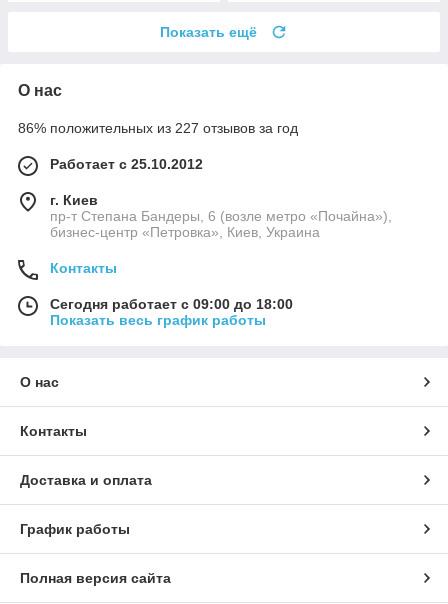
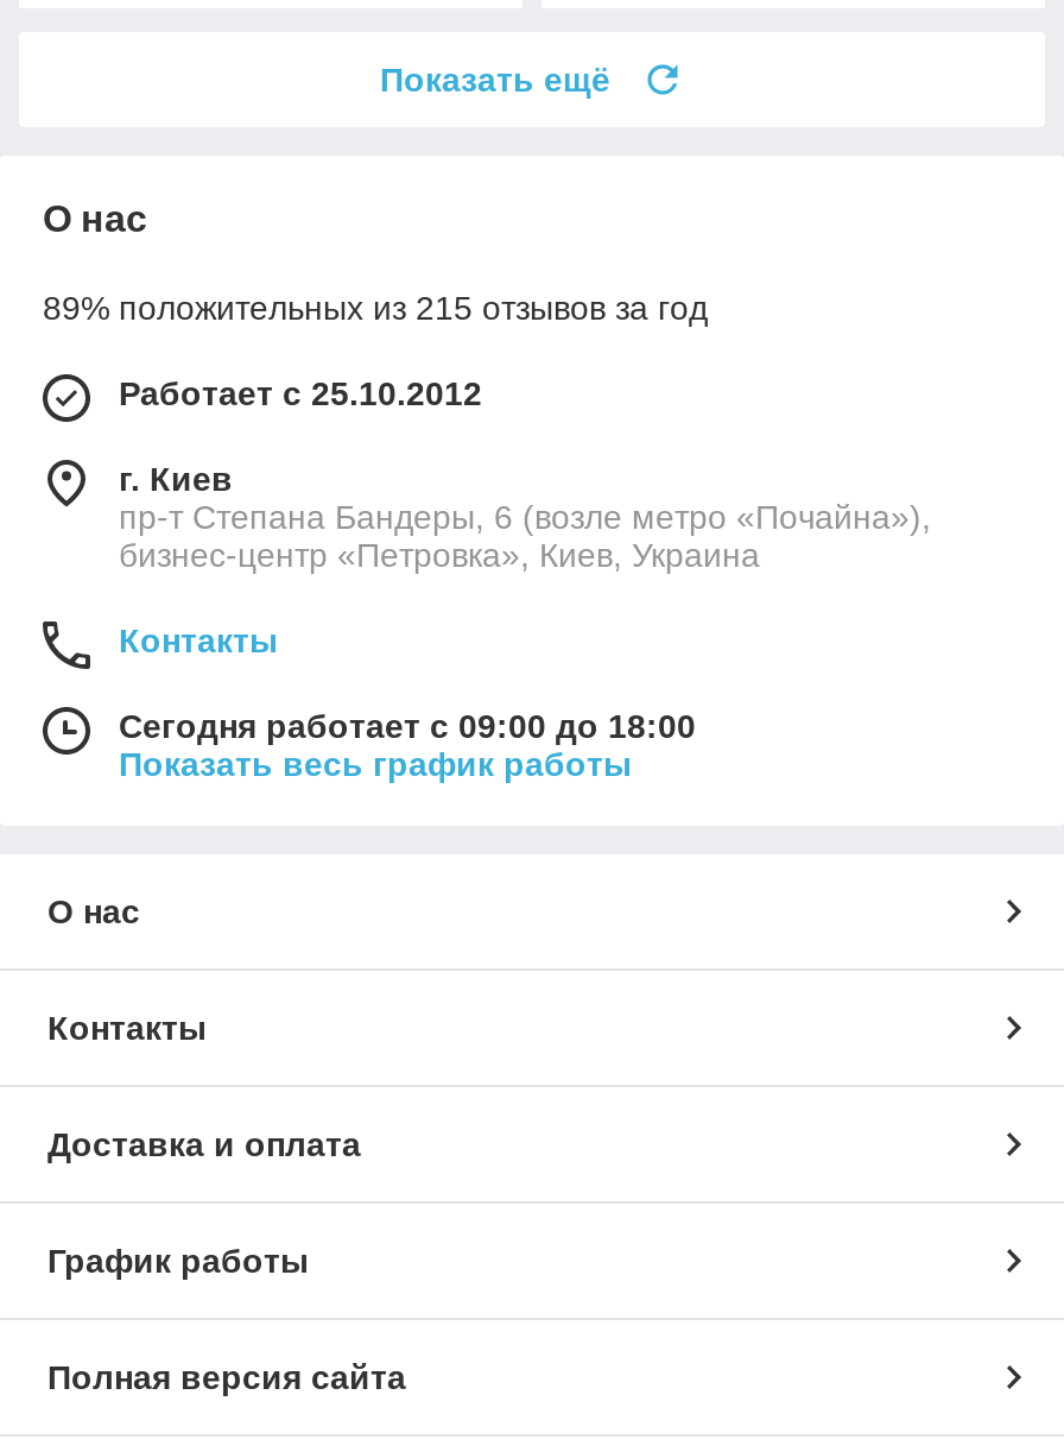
[18,120,298,136] 86% положительных из 227 отзывов за год -> [43,290,708,328] 89% положительных из 215 отзывов за год

